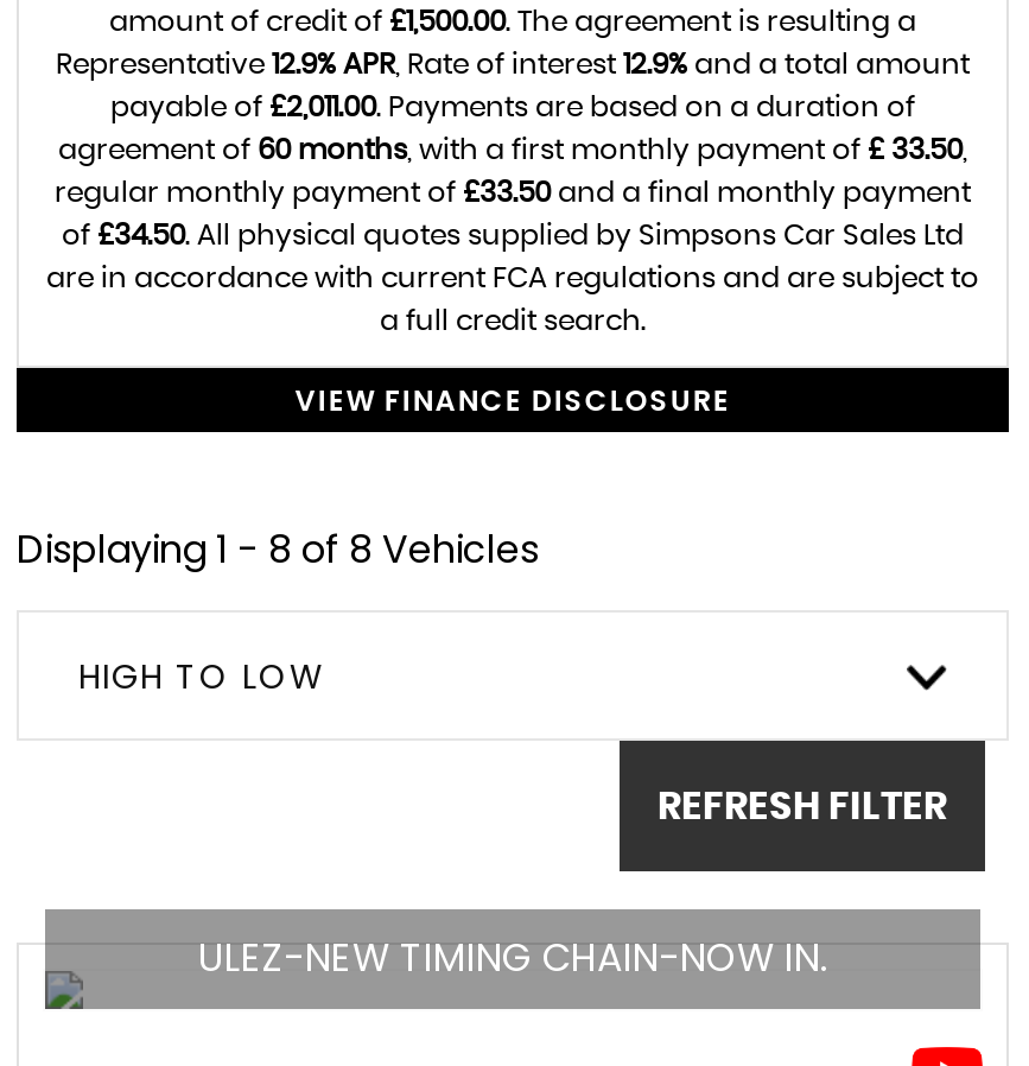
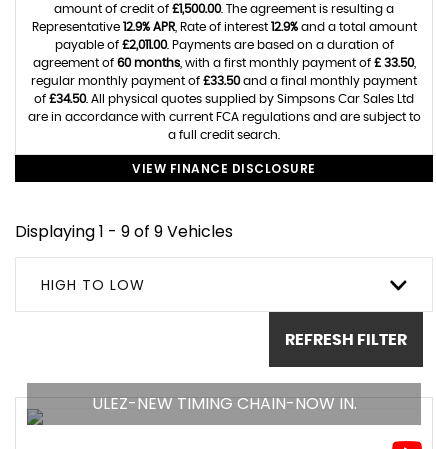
[17,522,539,577] Displaying 1 - 8 of 8 Vehicles -> [15,220,233,243] Displaying 1 - 9 of 9 Vehicles

